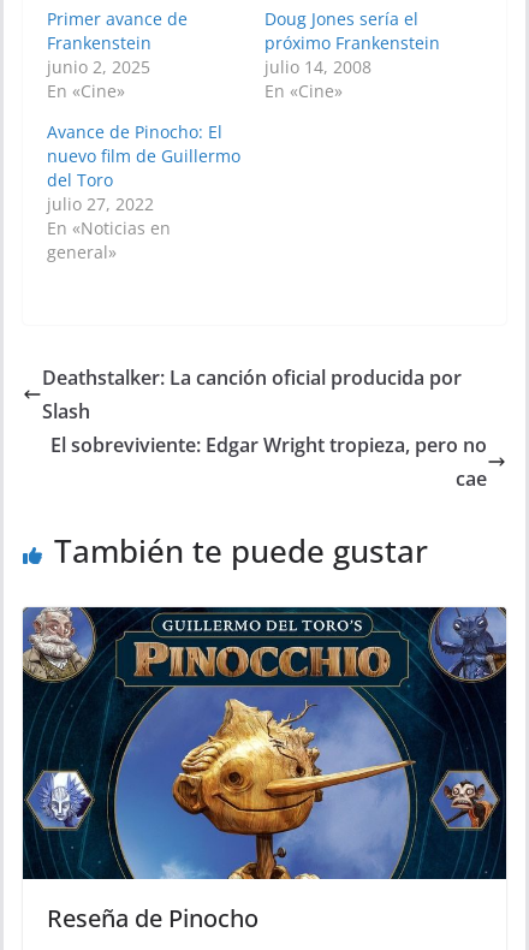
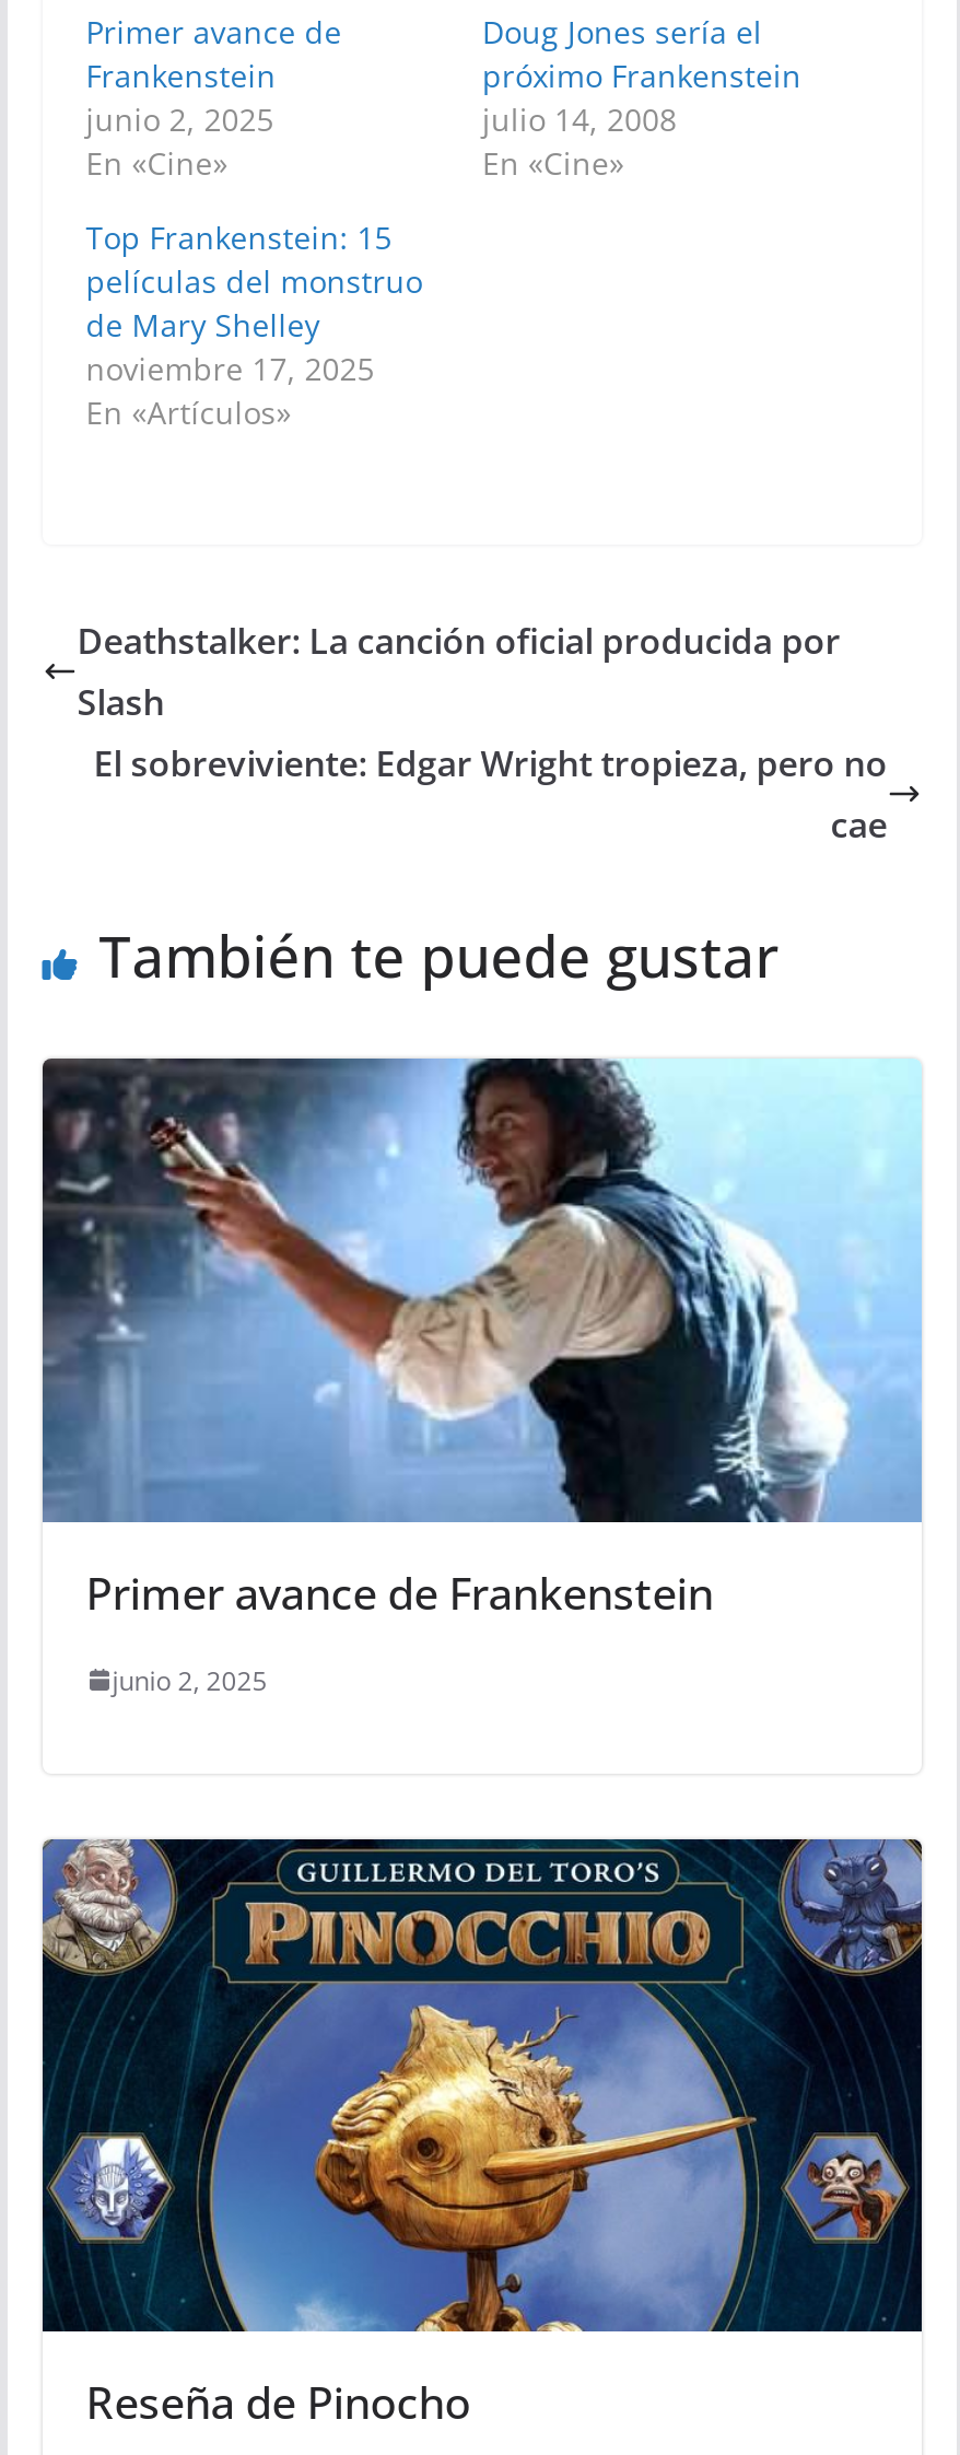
[47,120,240,263] Avance de Pinocho: El | nuevo film de Guillermo | del Toro | julio 27, 2022 | En «Noticias en | general» -> [86,217,422,433] Top Frankenstein: 15 | películas del monstruo | de Mary Shelley | noviembre 17, 2025 | En «Artículos»
moved [42,364,487,572] -> [77,617,887,995]: Deathstalker: La canción oficial producida por | Slash | El sobreviviente: Edgar Wright tropieza, pero no | cae | También te puede gustar
none -> [40,1056,922,1698] [image] | Primer avance de Frankenstein | junio 2, 2025

